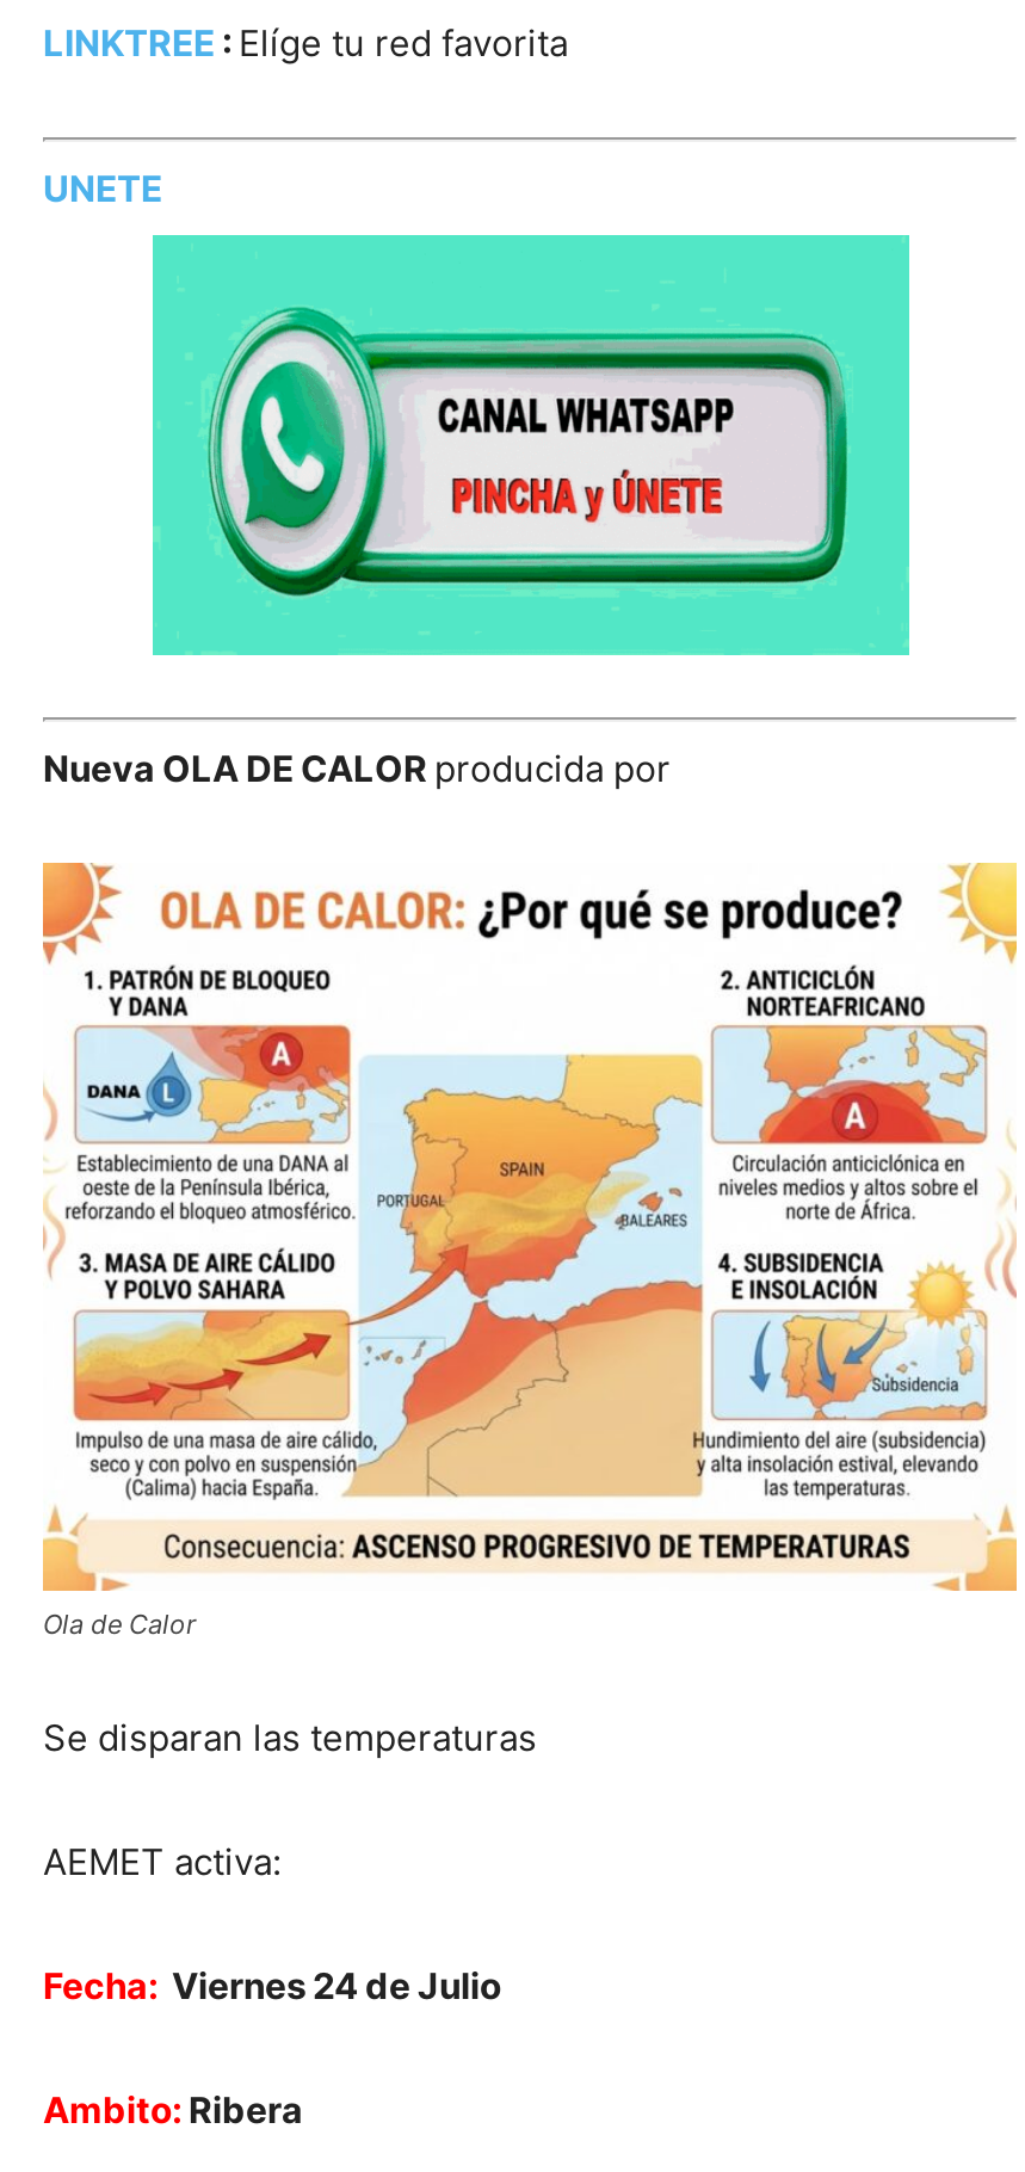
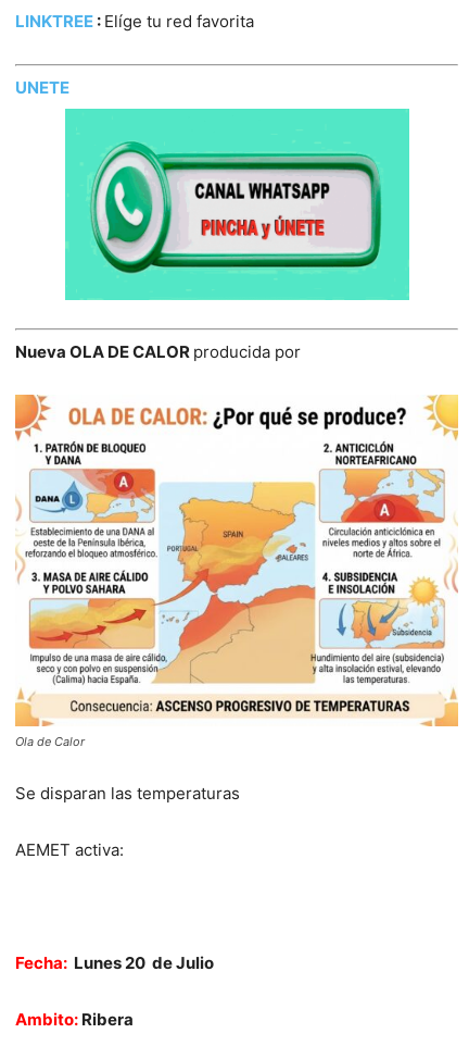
[43,1962,501,2008] Fecha: Viernes 24 de Julio -> [15,953,214,973] Fecha: Lunes 20 de Julio

